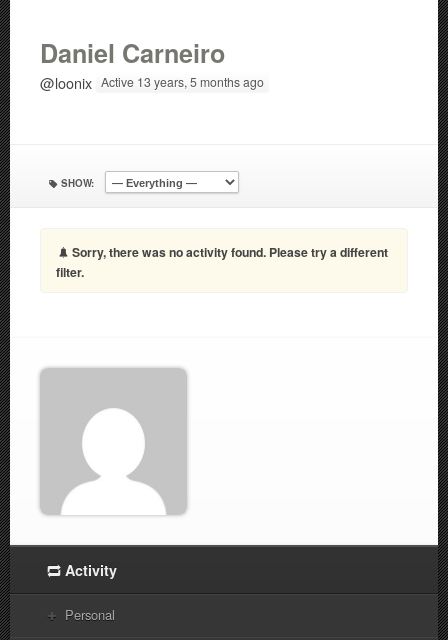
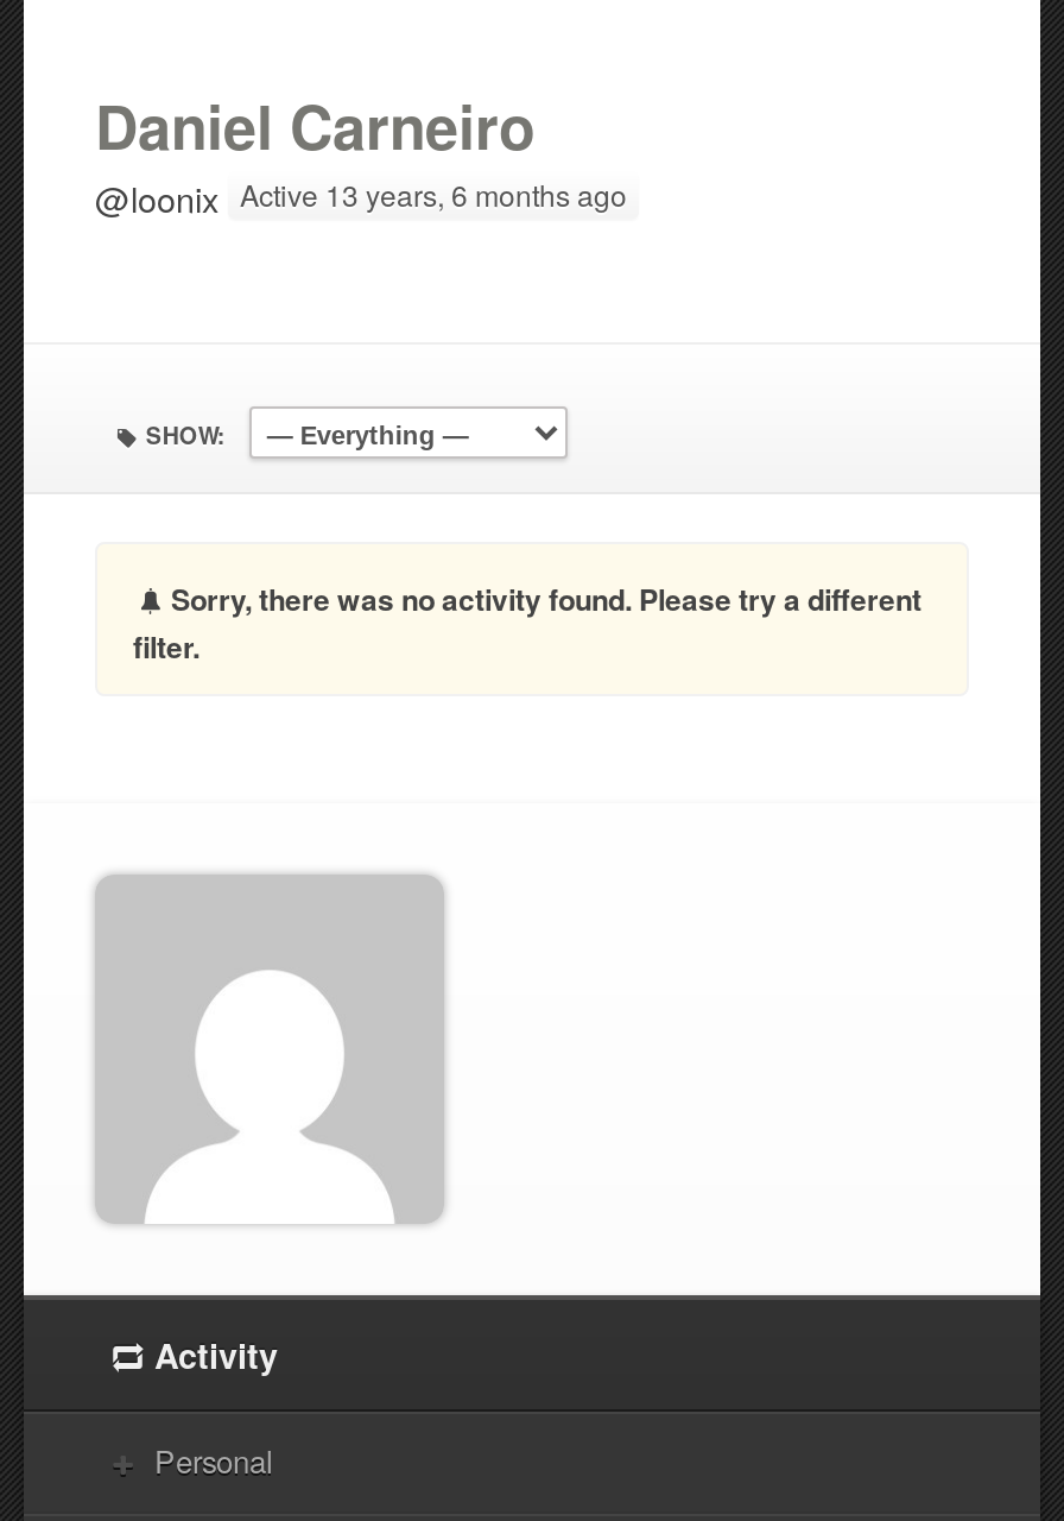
[40,72,264,93] @loonix Active 13 years, 5 months ago -> [95,172,627,222] @loonix Active 13 years, 6 months ago

